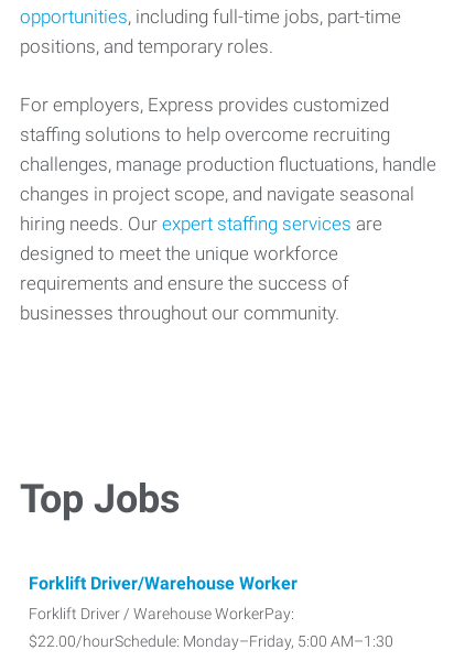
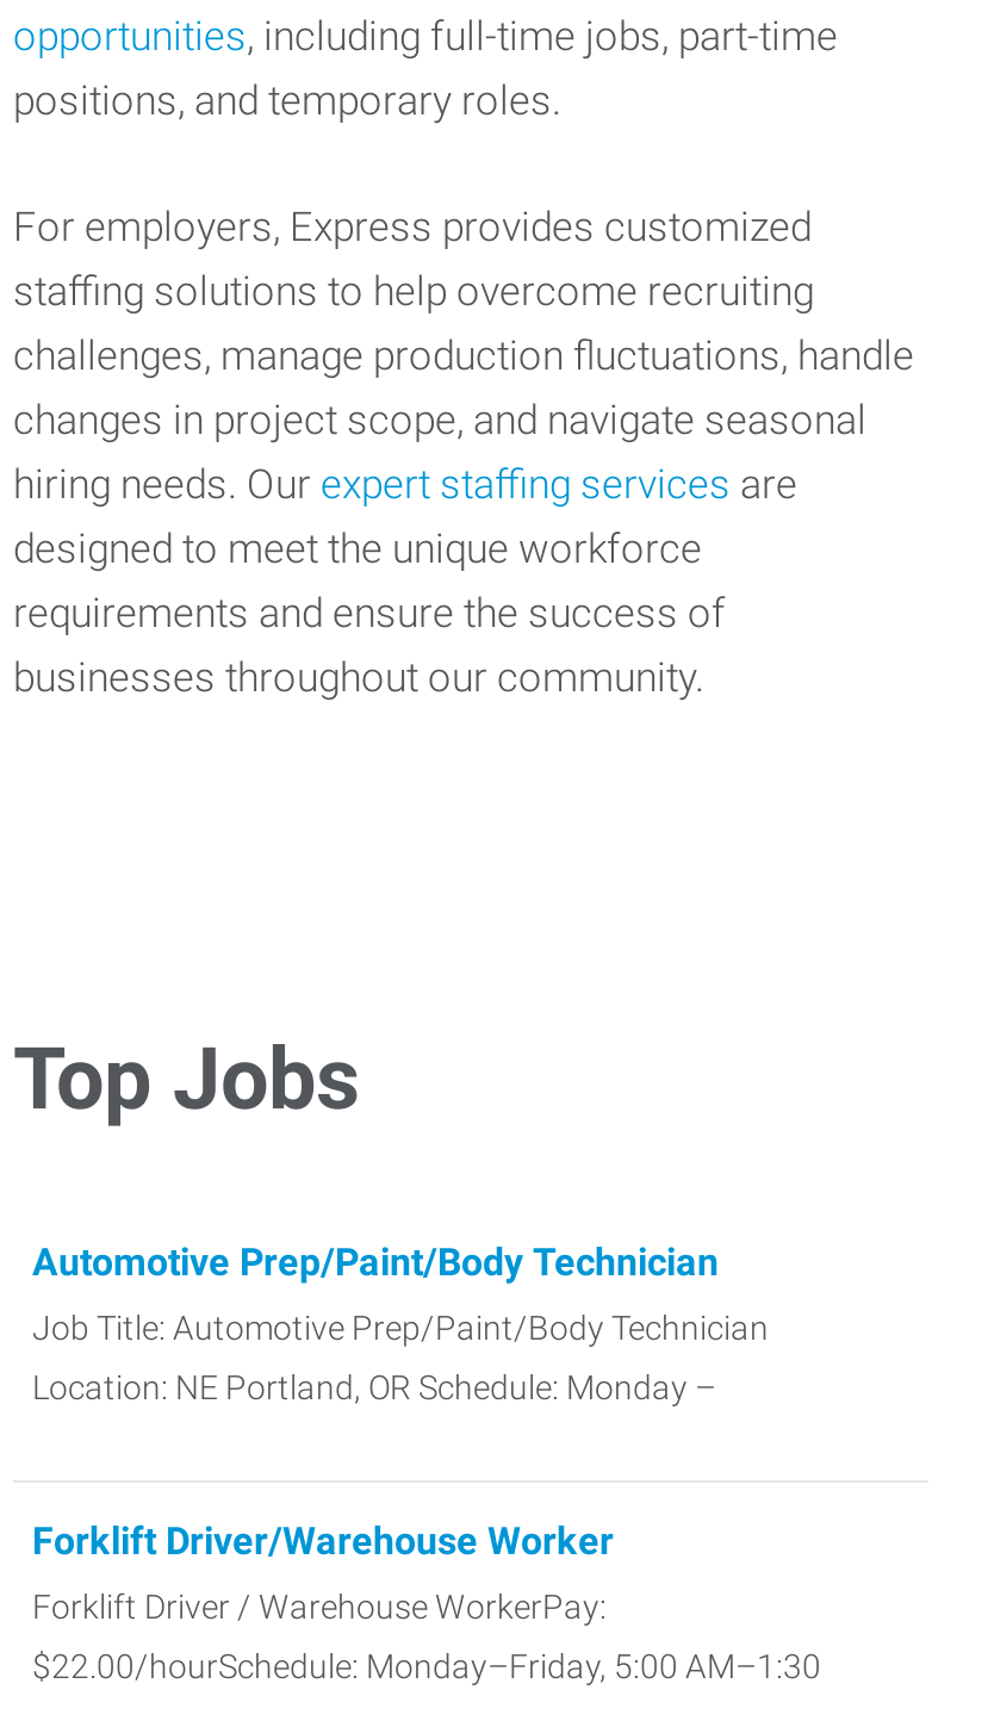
none -> [32,1238,769,1405] Automotive Prep/Paint/Body Technician | Job Title: Automotive Prep/Paint/Body Technician | Location: NE Portland, OR Schedule: Monday –

